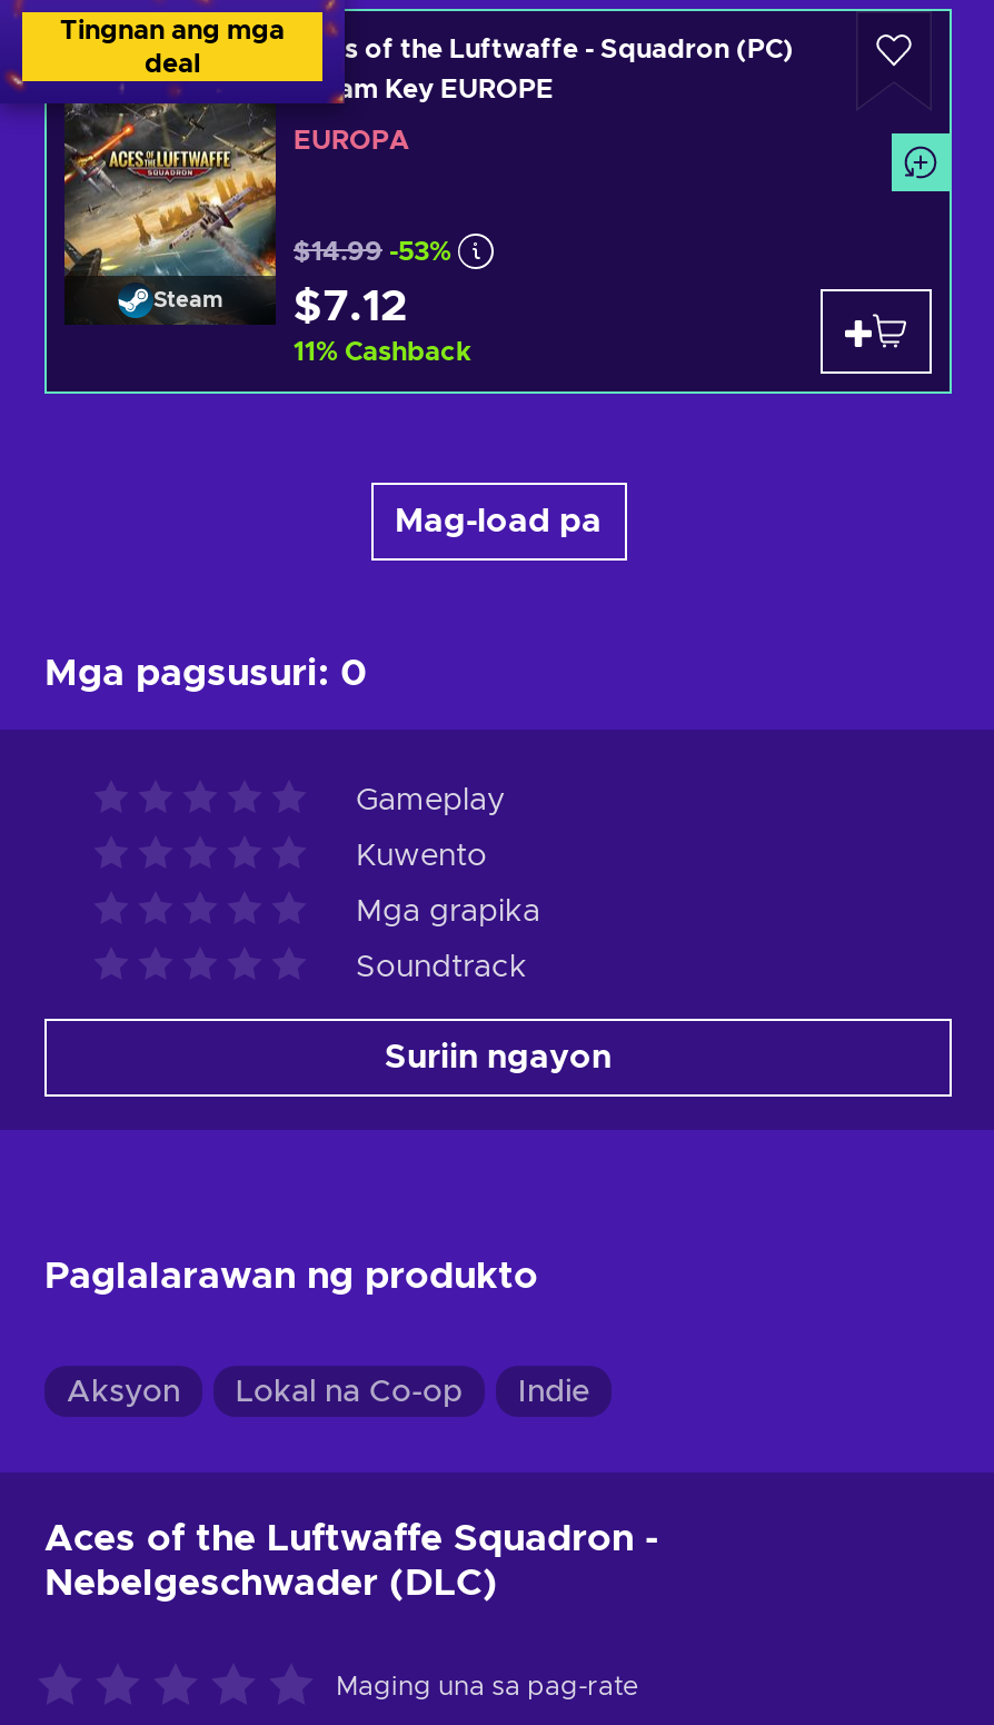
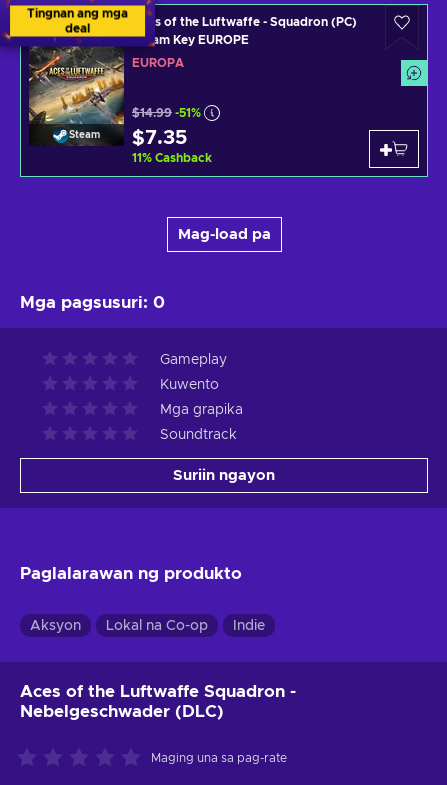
[294,238,451,264] $14.99 -53% -> [132,107,201,119] $14.99 -51%
[294,285,407,330] $7.12 -> [132,128,187,148] $7.35

